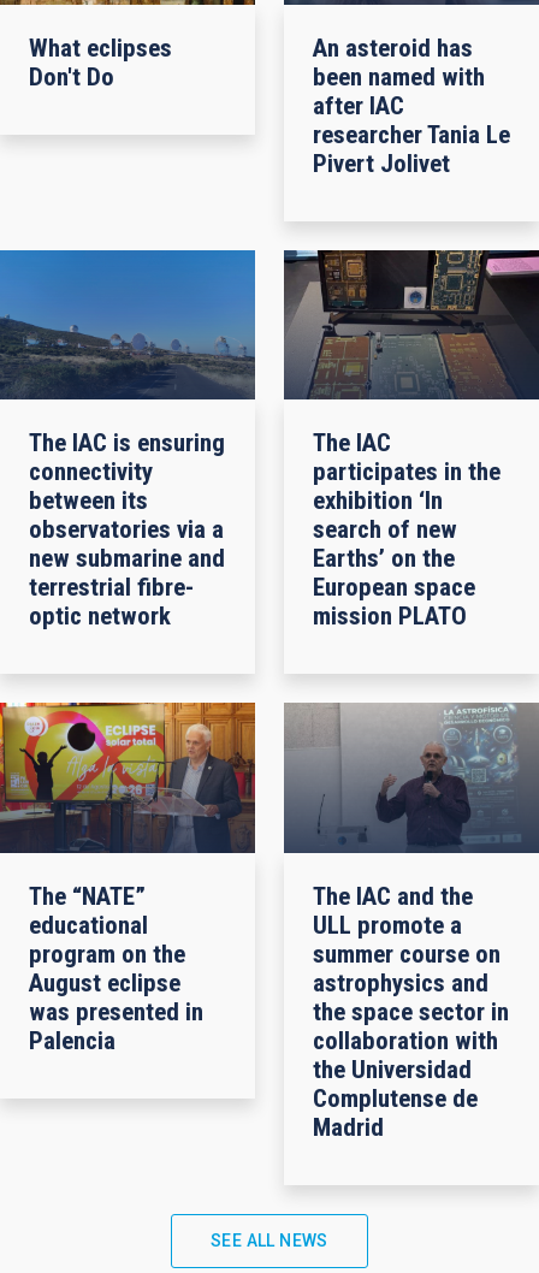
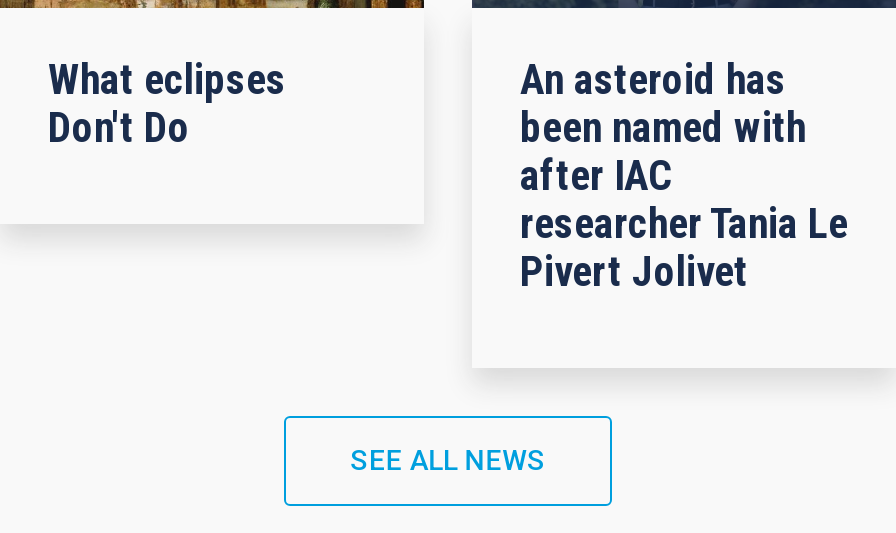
[4,249,256,631] [image] | The IAC is ensuring | connectivity | between its | observatories via a | new submarine and | terrestrial fibre- | optic network -> none
[284,249,535,631] [image] | The IAC | participates in the | exhibition ‘In | search of new | Earths’ on the | European space | mission PLATO -> none
[4,701,256,1055] [image] | The “NATE” | educational | program on the | August eclipse | was presented in | Palencia -> none
[284,701,535,1142] [image] | The IAC and the | ULL promote a | summer course on | astrophysics and | the space sector in | collaboration with | the Universidad | Complutense de | Madrid -> none

